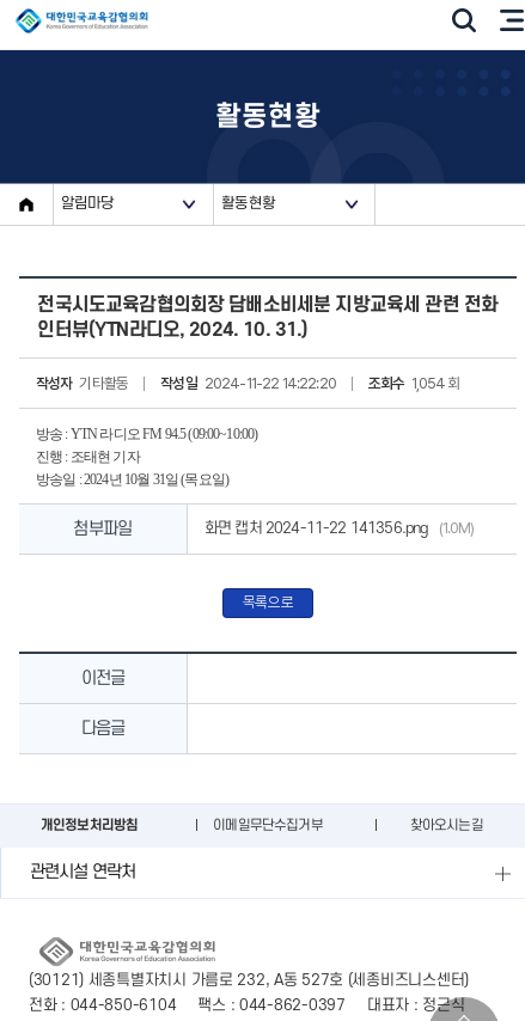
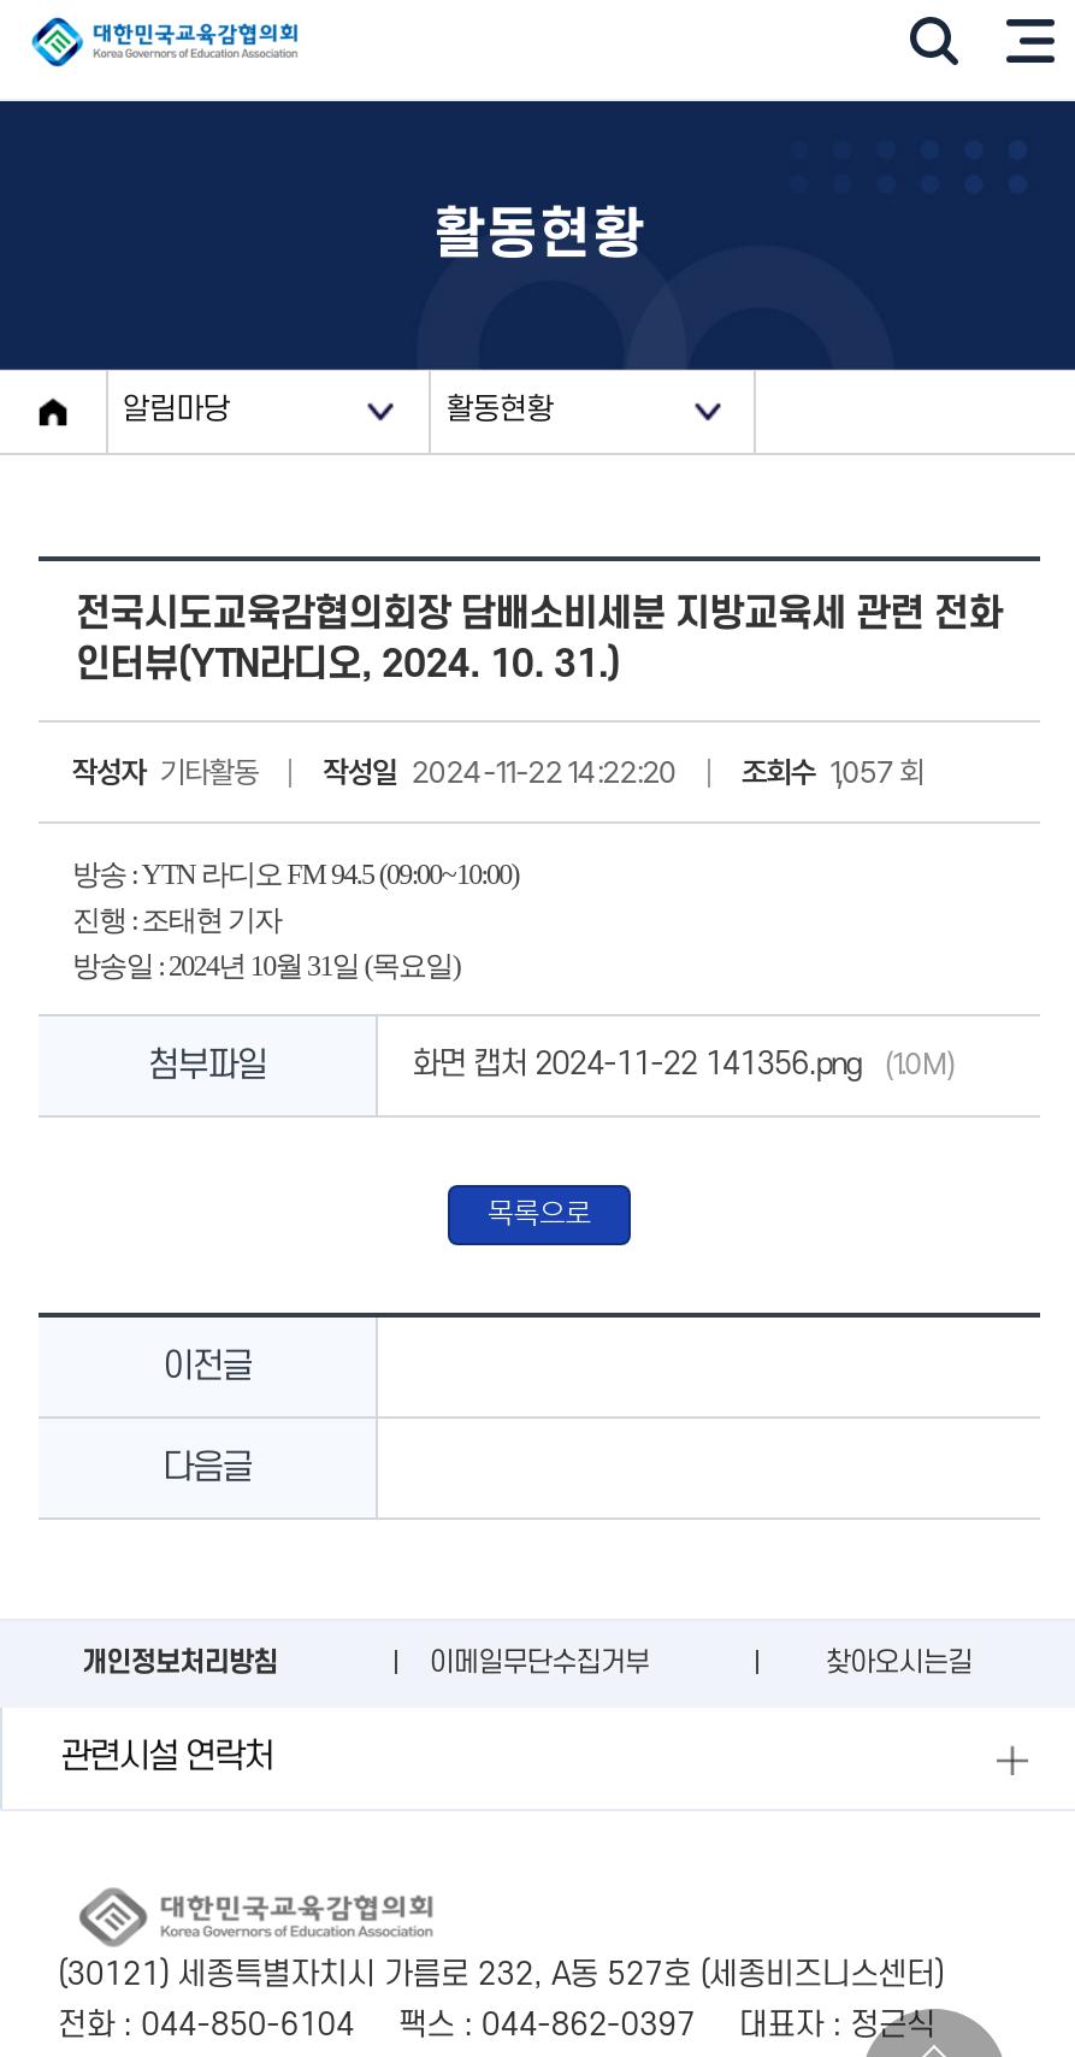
[36,374,460,392] 작성자 기타활동 작성일 2024-11-22 14:22:20 조회수 1,054 회 -> [72,753,924,789] 작성자 기타활동 작성일 2024-11-22 14:22:20 조회수 1,057 회

